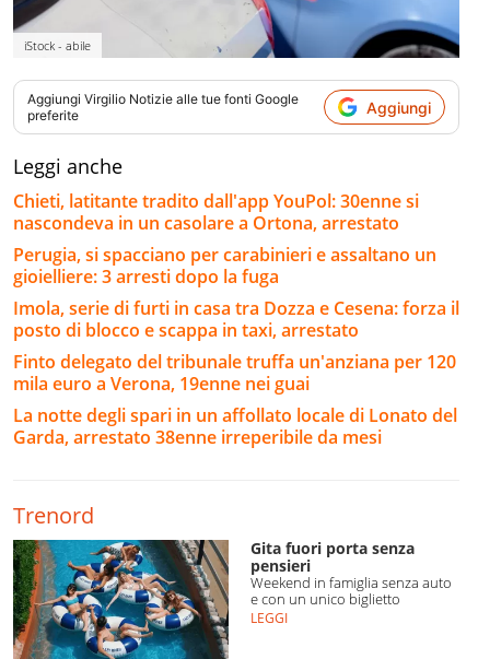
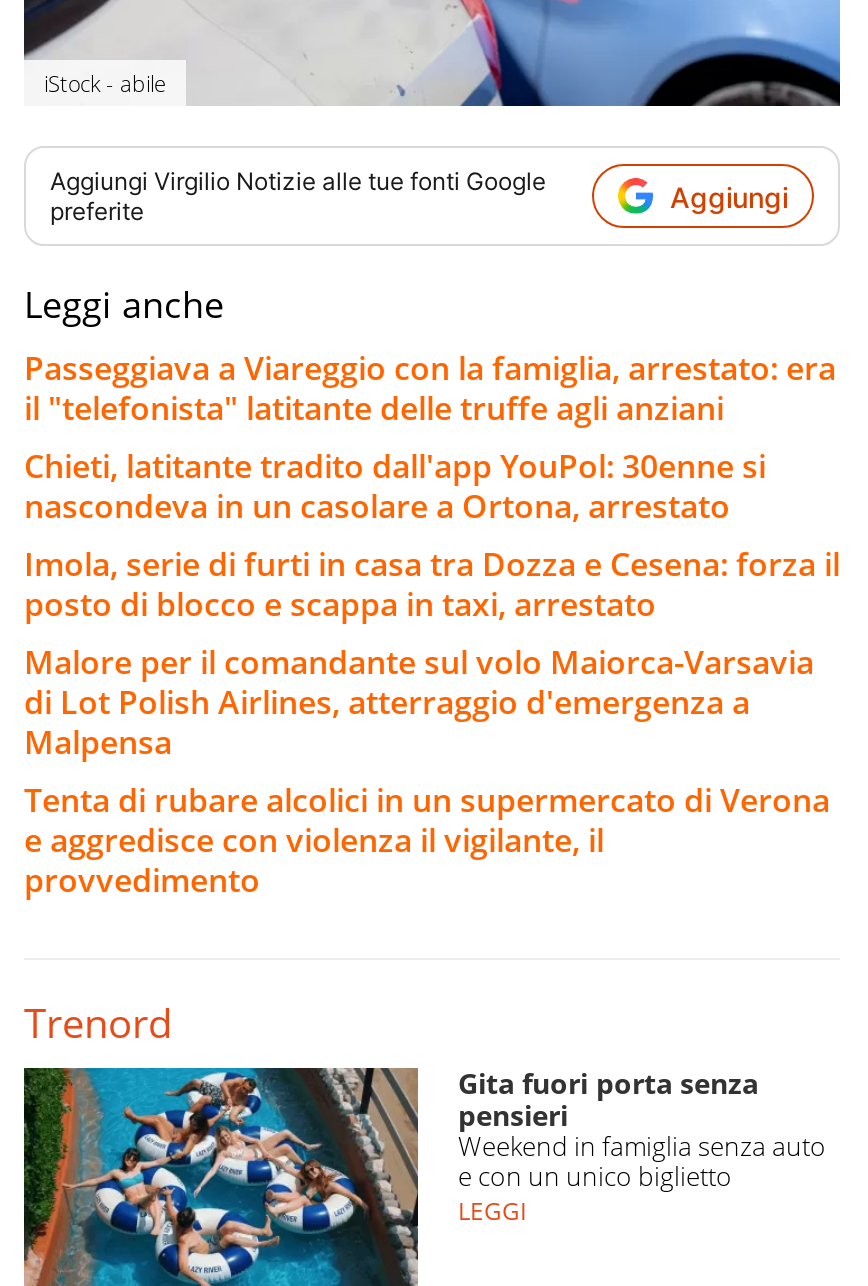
none -> [24,347,836,431] Passeggiava a Viareggio con la famiglia, arrestato: era | il "telefonista" latitante delle truffe agli anziani
[13,243,436,289] Perugia, si spacciano per carabinieri e assaltano un | gioielliere: 3 arresti dopo la fuga -> none
[13,350,457,449] Finto delegato del tribunale truffa un'anziana per 120 | mila euro a Verona, 19enne nei guai | La notte degli spari in un affollato locale di Lonato del | Garda, arrestato 38enne irreperibile da mesi -> [24,641,830,903] Malore per il comandante sul volo Maiorca-Varsavia | di Lot Polish Airlines, atterraggio d'emergenza a | Malpensa | Tenta di rubare alcolici in un supermercato di Verona | e aggredisce con violenza il vigilante, il | provvedimento

